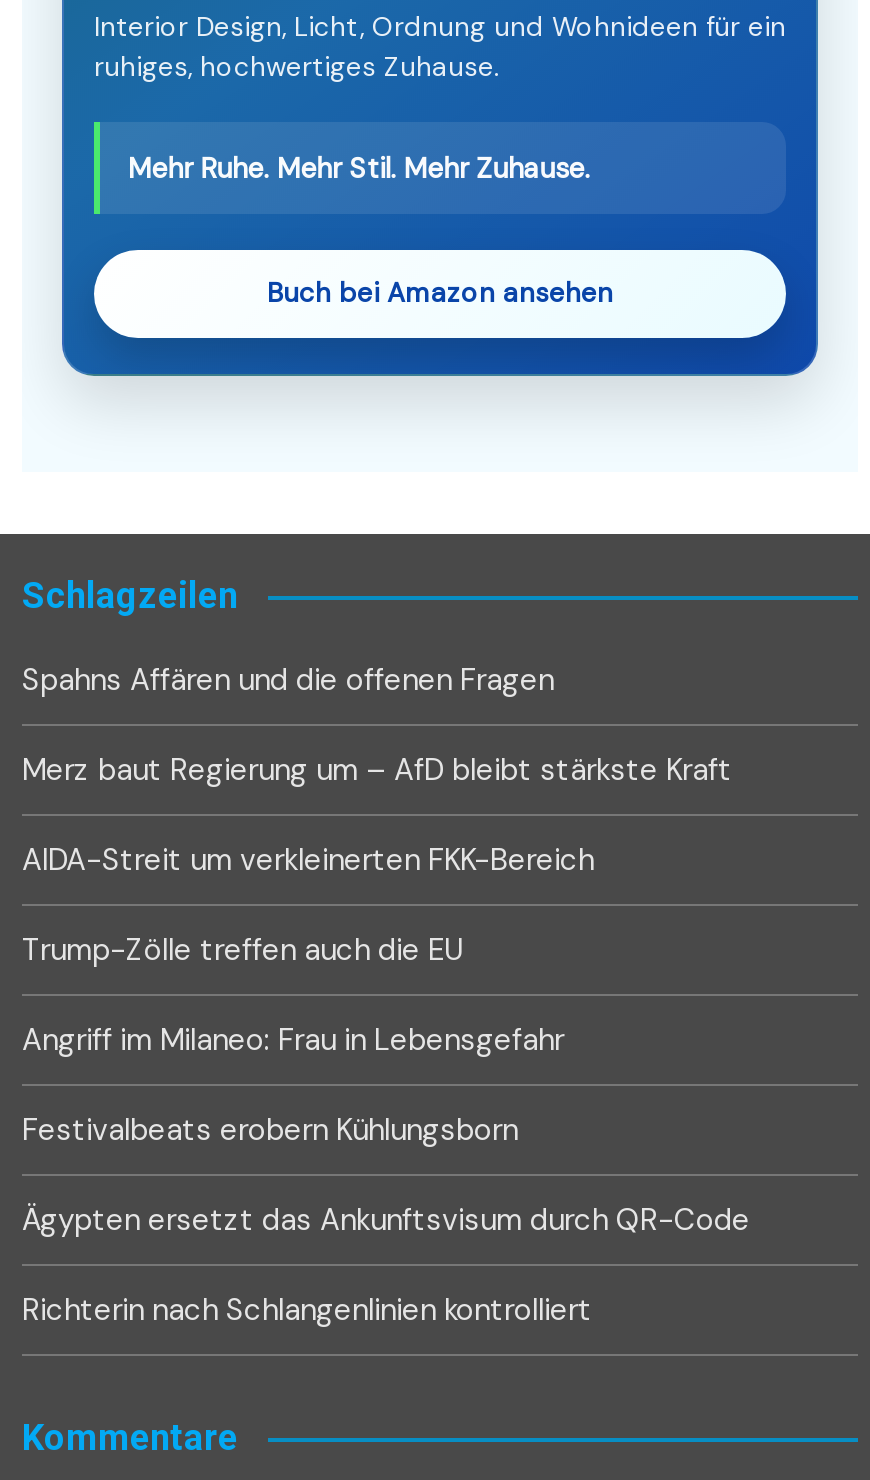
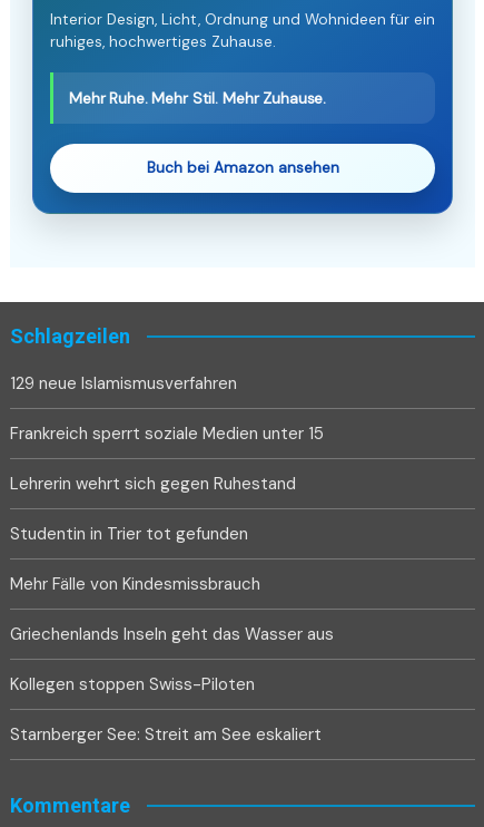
[22,660,554,700] Spahns Affären und die offenen Fragen -> [10,372,237,394] 129 neue Islamismusverfahren
[22,750,732,790] Merz baut Regierung um – AfD bleibt stärkste Kraft -> [10,422,324,444] Frankreich sperrt soziale Medien unter 15
[22,840,594,880] AIDA-Streit um verkleinerten FKK-Bereich -> [10,472,296,495] Lehrerin wehrt sich gegen Ruhestand
[22,930,464,970] Trump-Zölle treffen auch die EU -> [10,522,248,545] Studentin in Trier tot gefunden
[22,1020,564,1060] Angriff im Milaneo: Frau in Lebensgefahr -> [10,573,260,595] Mehr Fälle von Kindesmissbrauch
[22,1110,518,1150] Festivalbeats erobern Kühlungsborn -> [10,623,334,645] Griechenlands Inseln geht das Wasser aus
[22,1200,750,1240] Ägypten ersetzt das Ankunftsvisum durch QR-Code -> [10,673,255,695] Kollegen stoppen Swiss-Piloten
[22,1290,592,1330] Richterin nach Schlangenlinien kontrolliert -> [10,723,322,745] Starnberger See: Streit am See eskaliert

